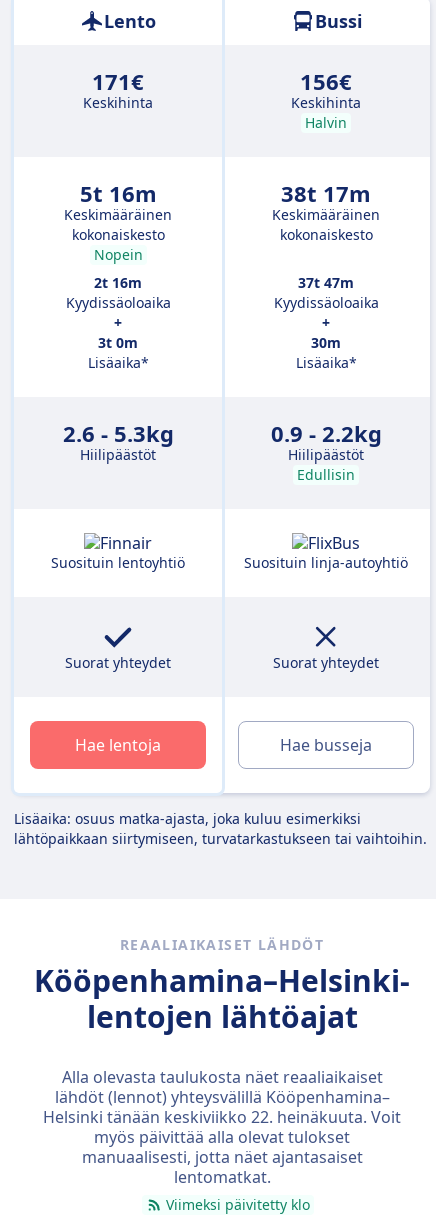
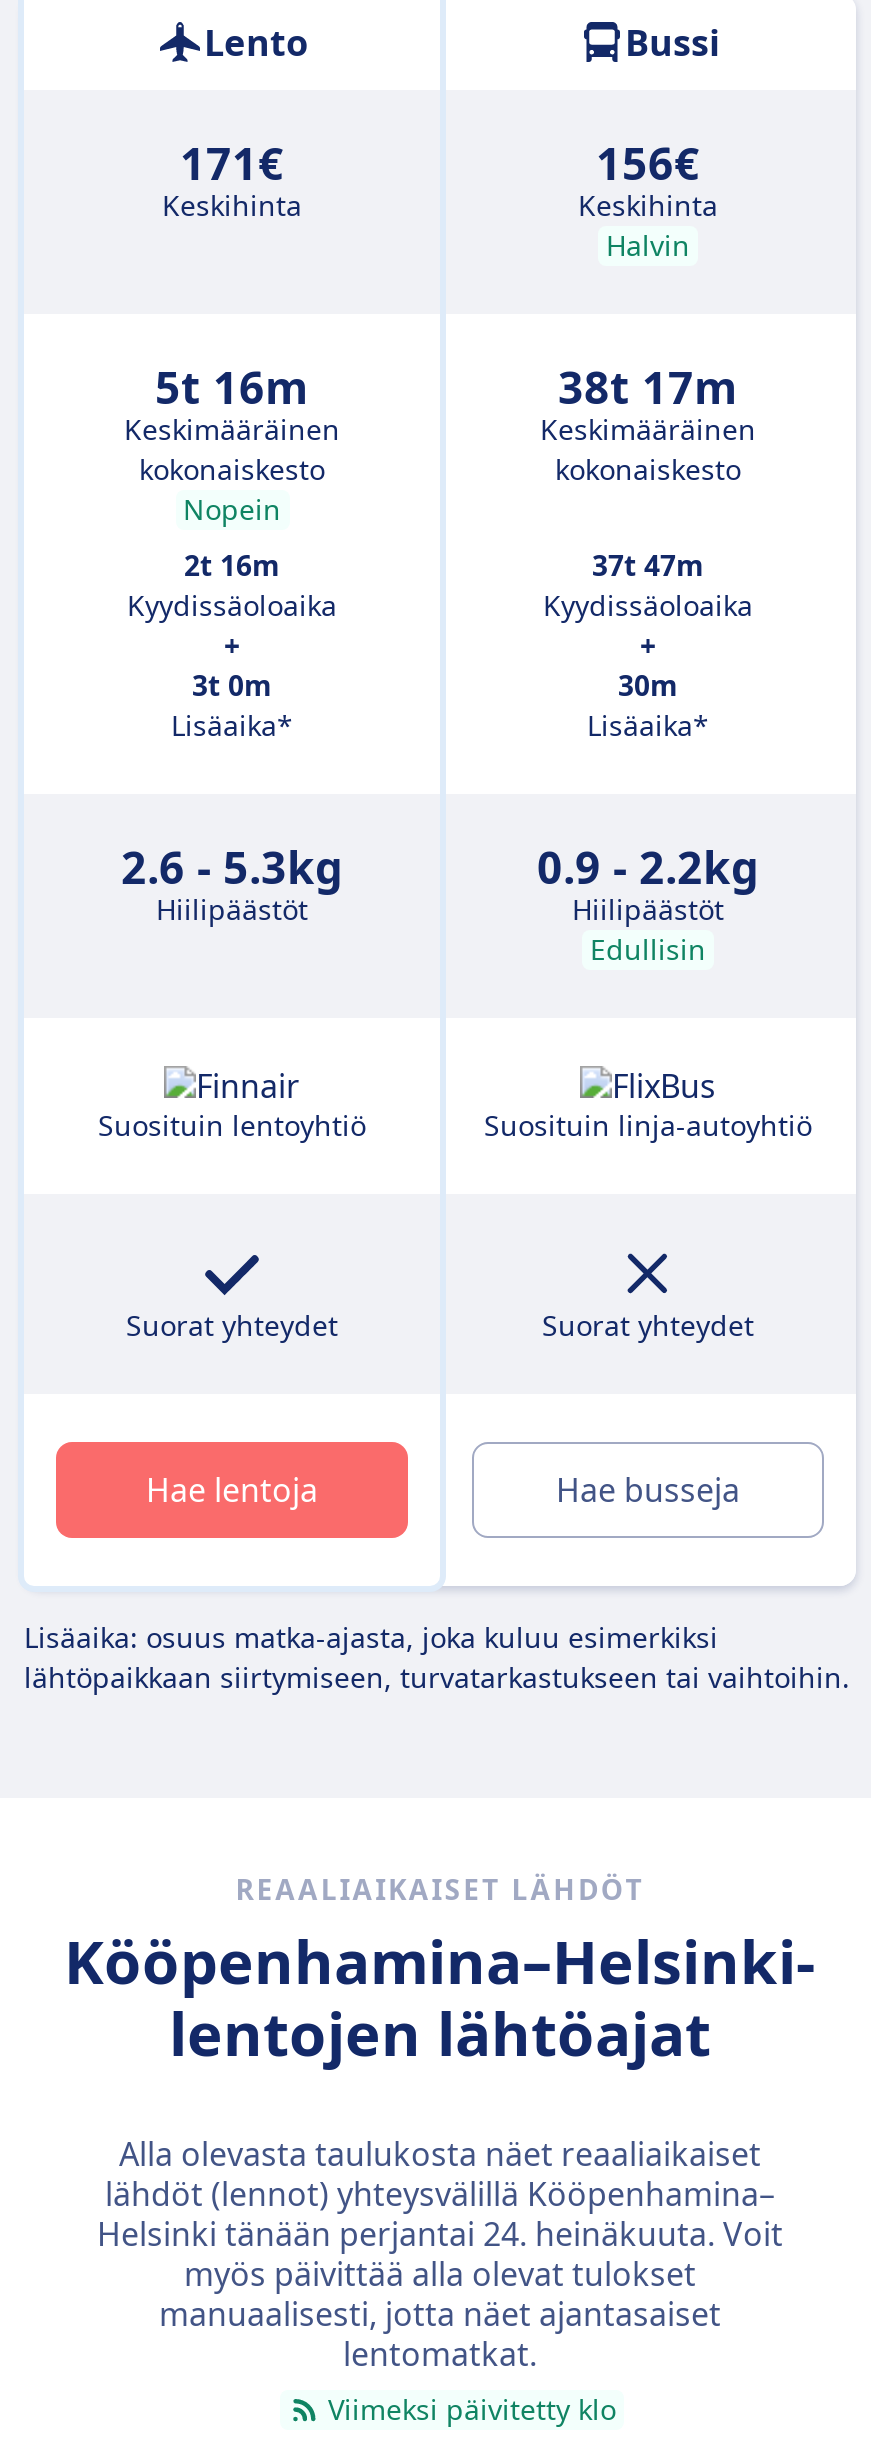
[43,1106,401,1128] Helsinki tänään keskiviikko 22. heinäkuuta. Voit -> [97,2212,783,2256] Helsinki tänään perjantai 24. heinäkuuta. Voit

